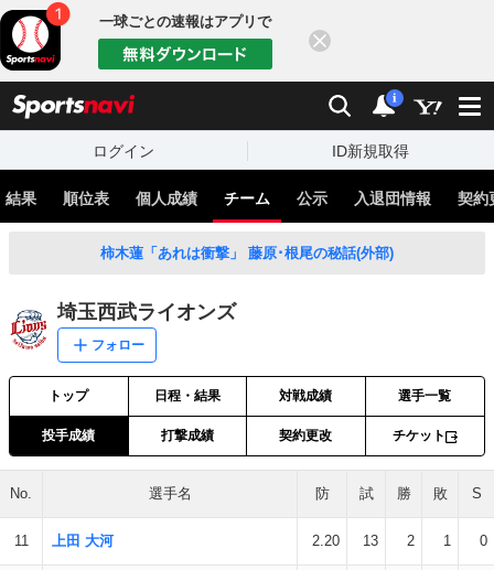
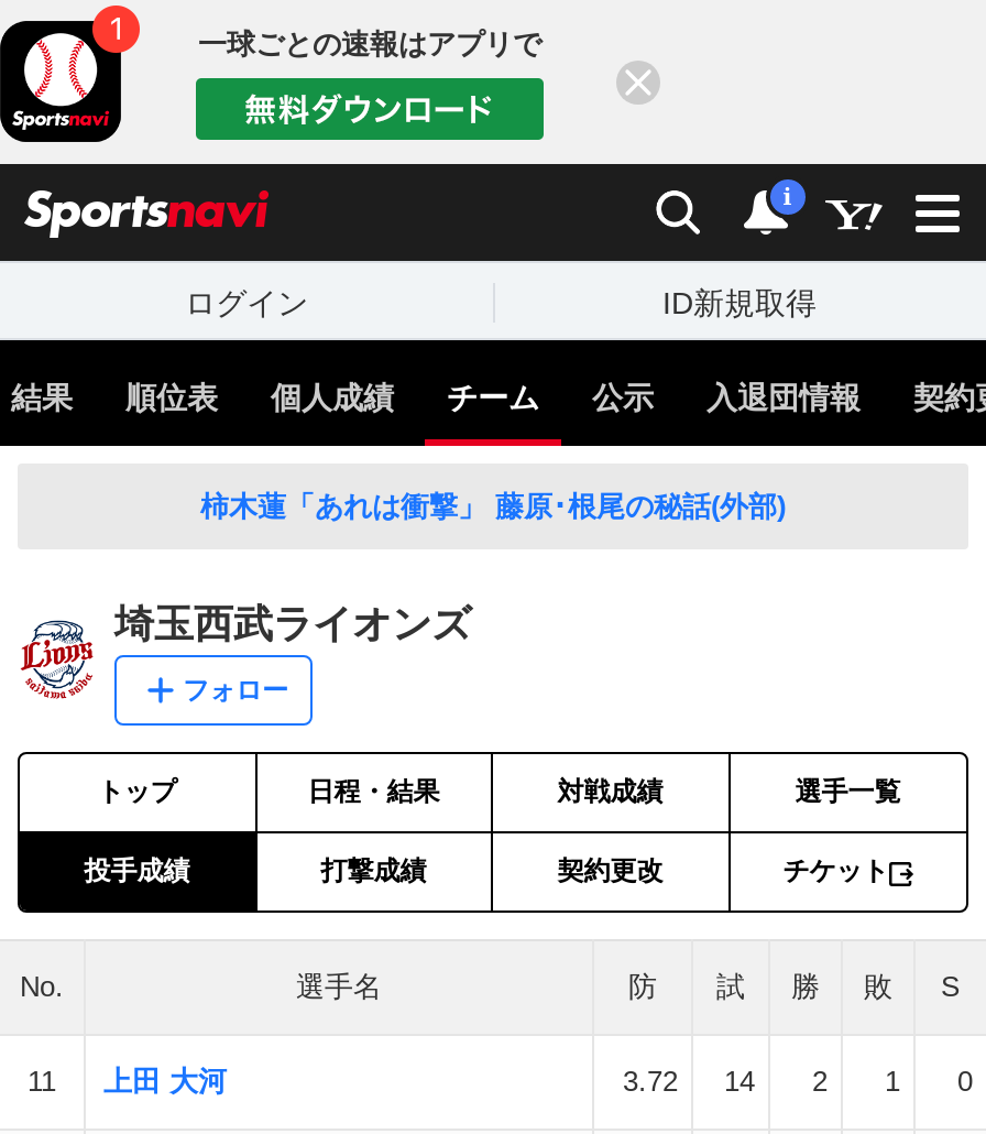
[312,533,340,549] 2.20 -> [623,1065,678,1098] 3.72
[363,533,378,549] 13 -> [724,1065,755,1098] 14

